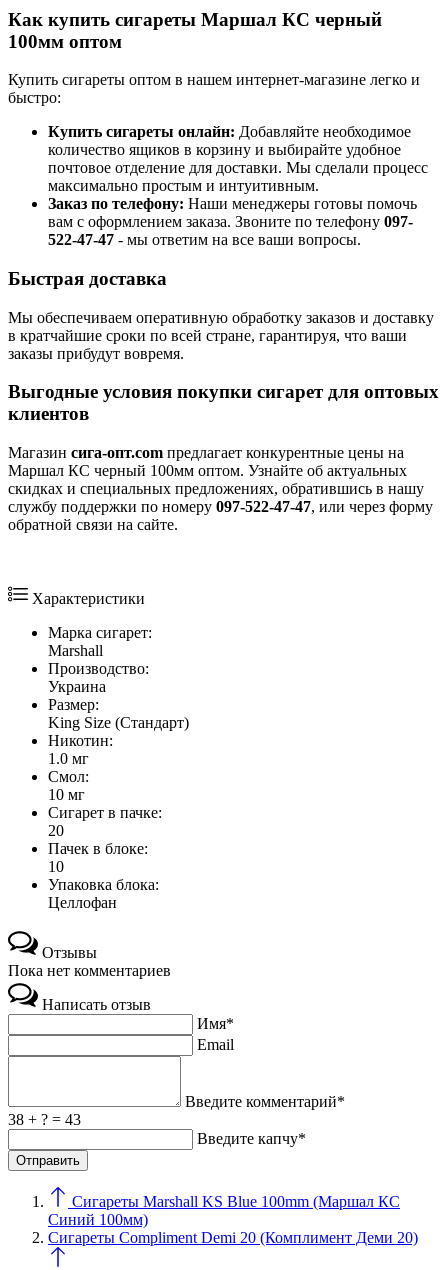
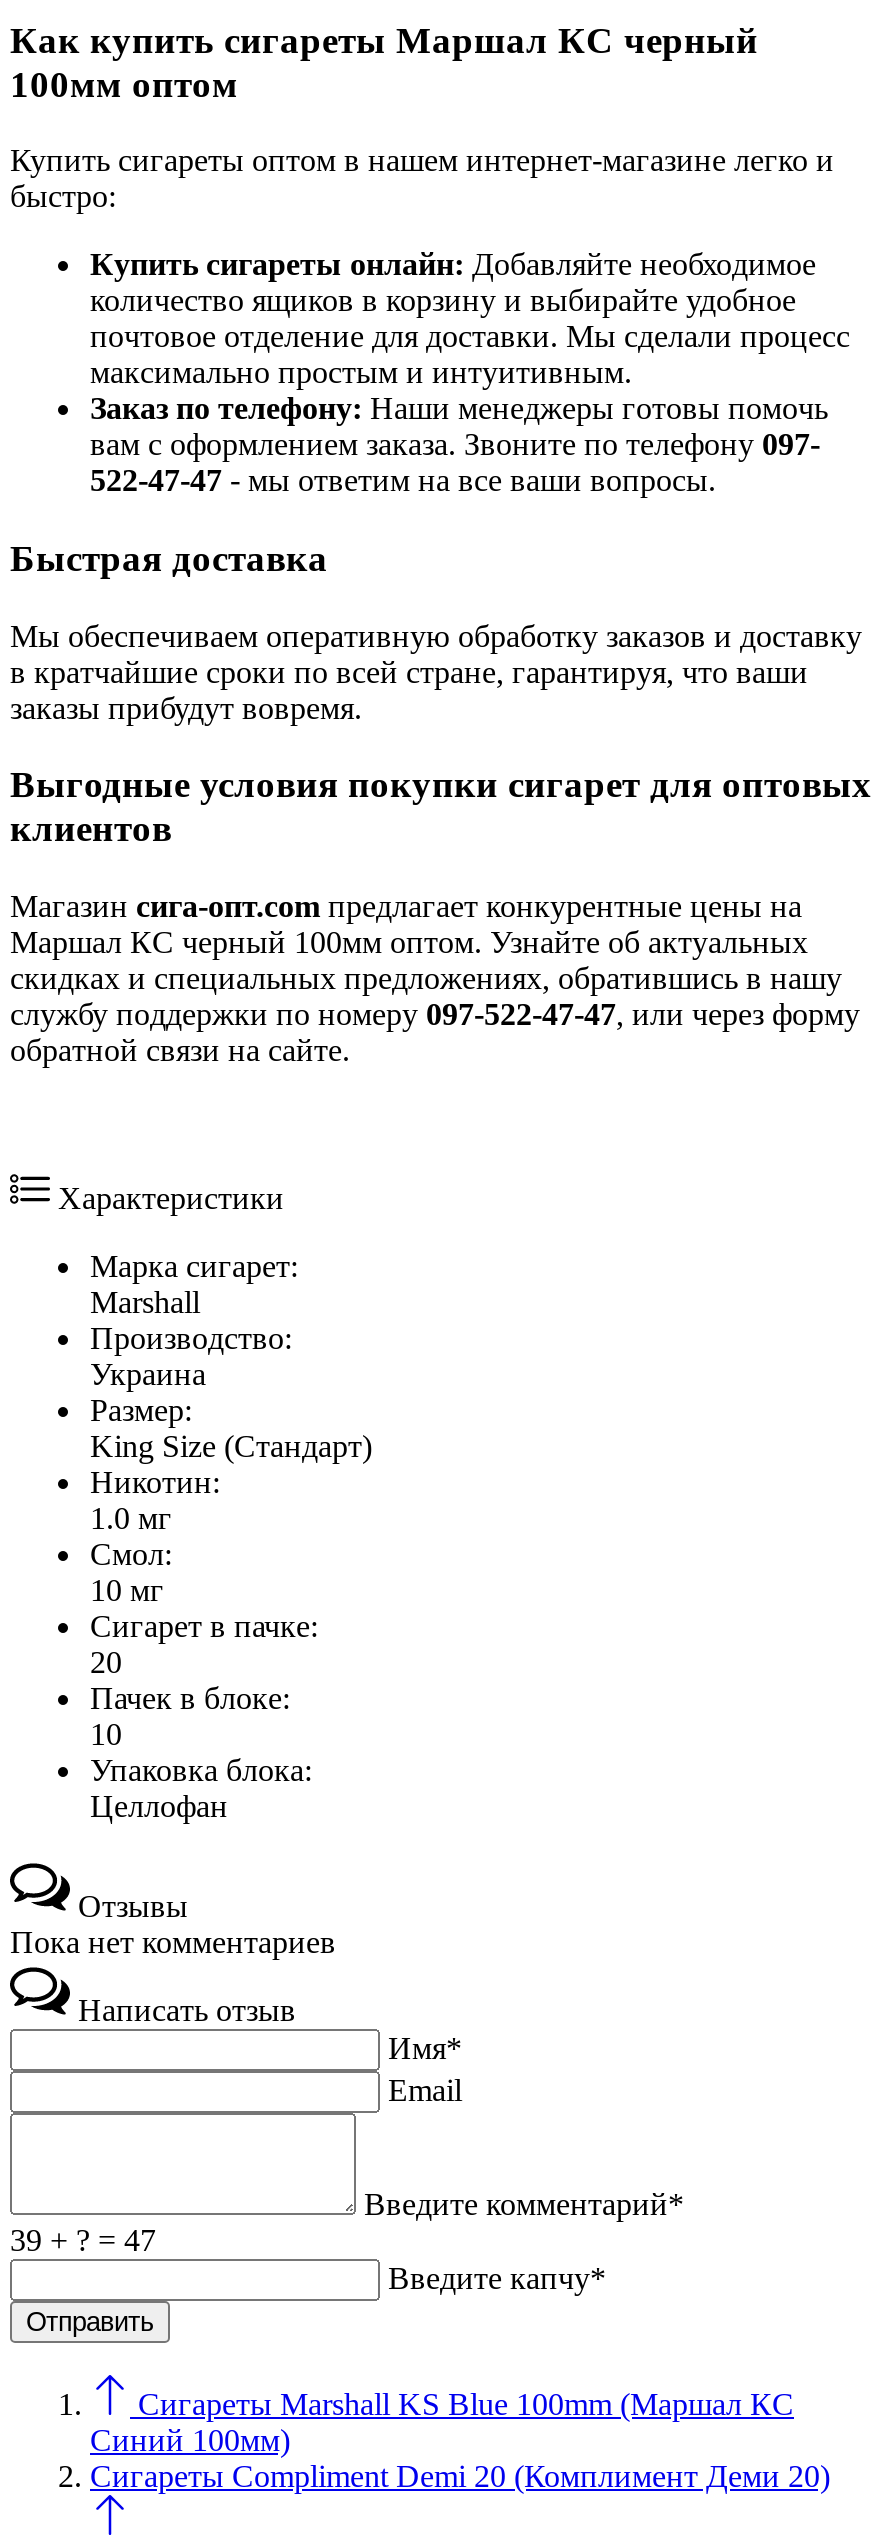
[8,1111,81,1128] 38 + ? = 43 -> [10,2223,156,2257] 39 + ? = 47

